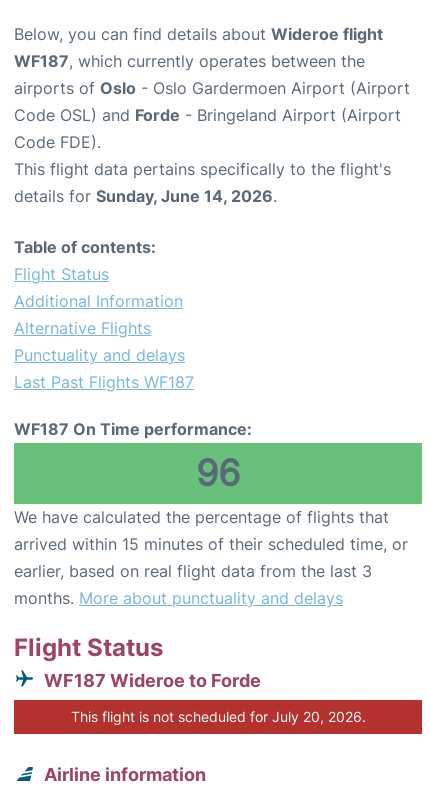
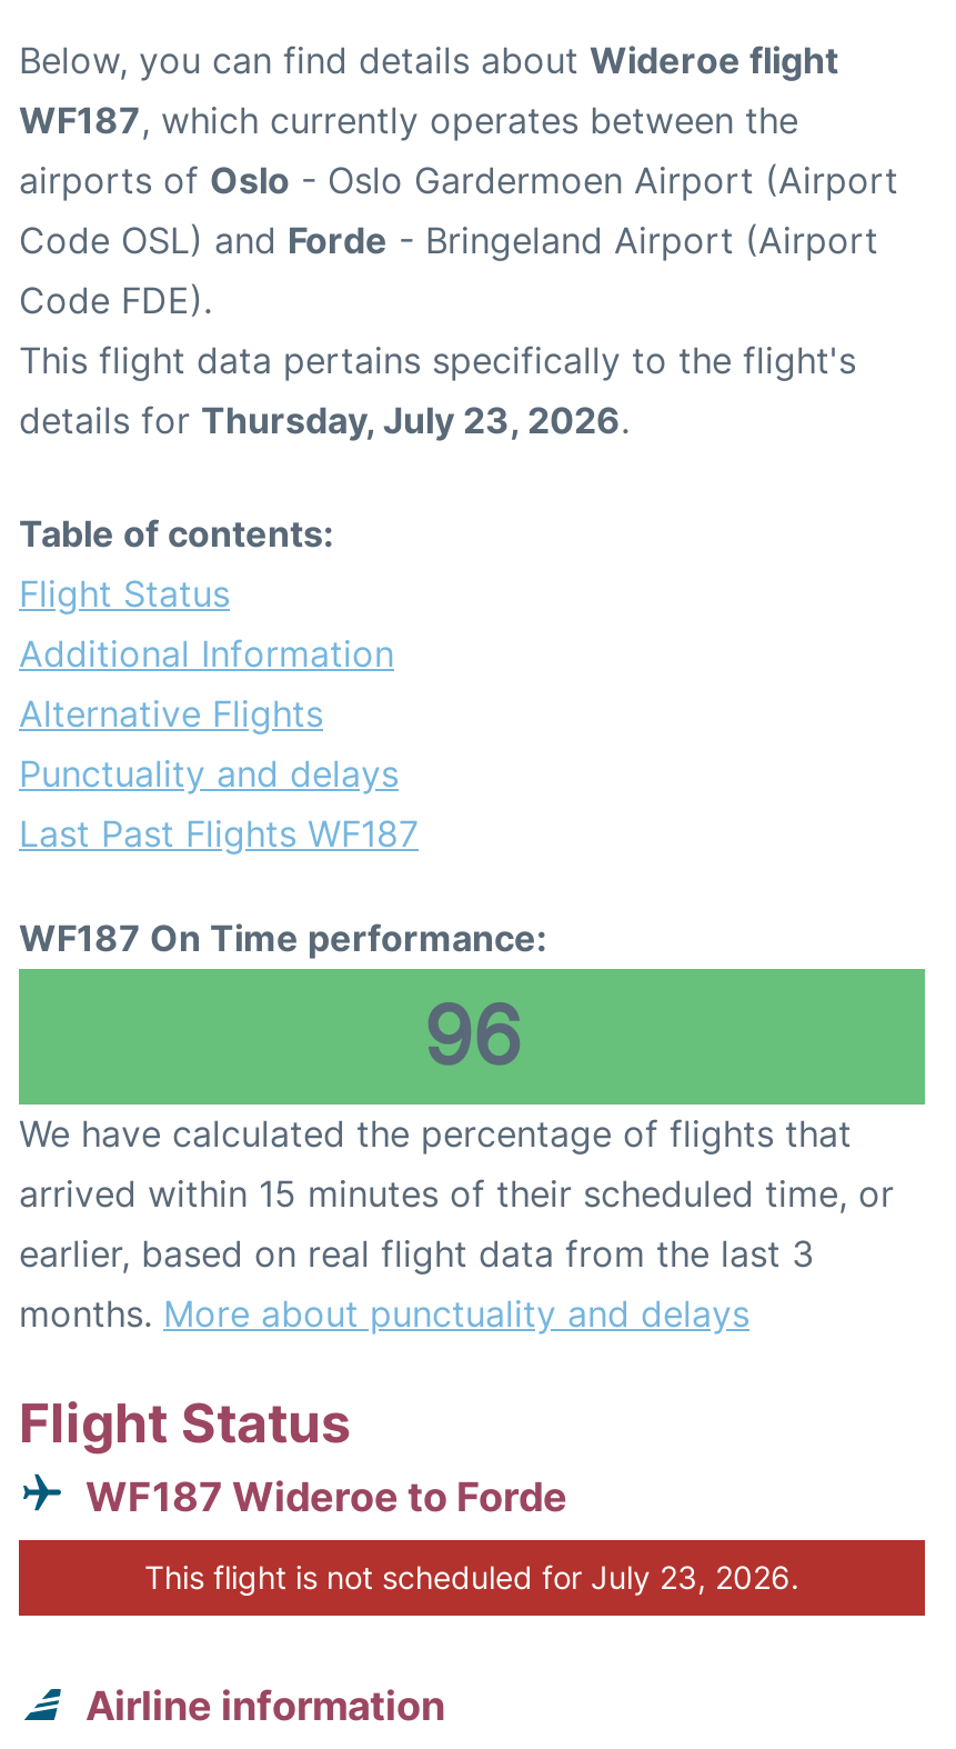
[14,186,277,206] details for Sunday, June 14, 2026. -> [19,397,630,442] details for Thursday, July 23, 2026.
[70,708,365,725] This flight is not scheduled for July 20, 2026. -> [144,1557,799,1595] This flight is not scheduled for July 23, 2026.

